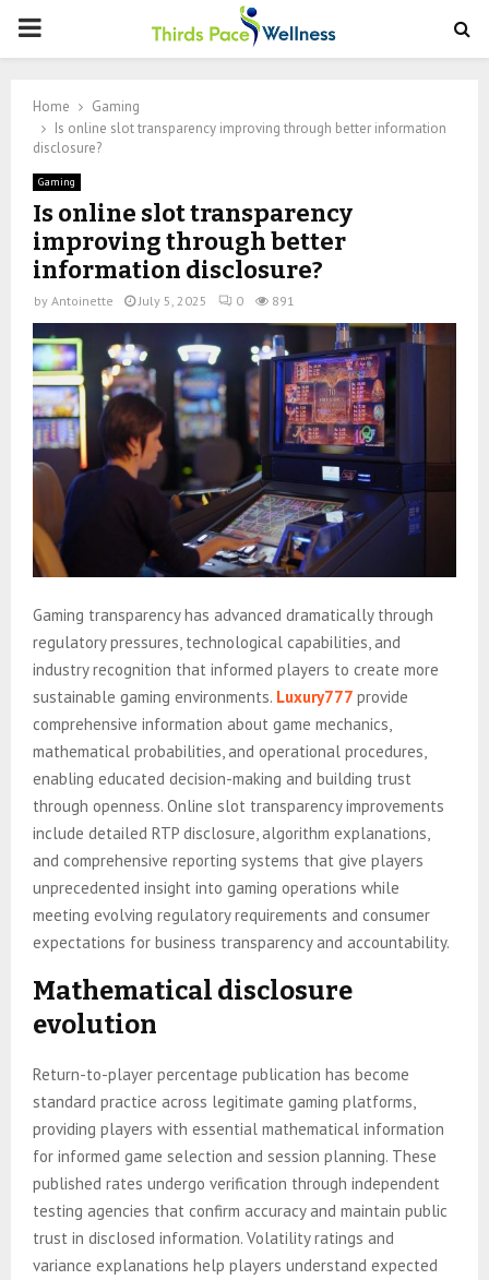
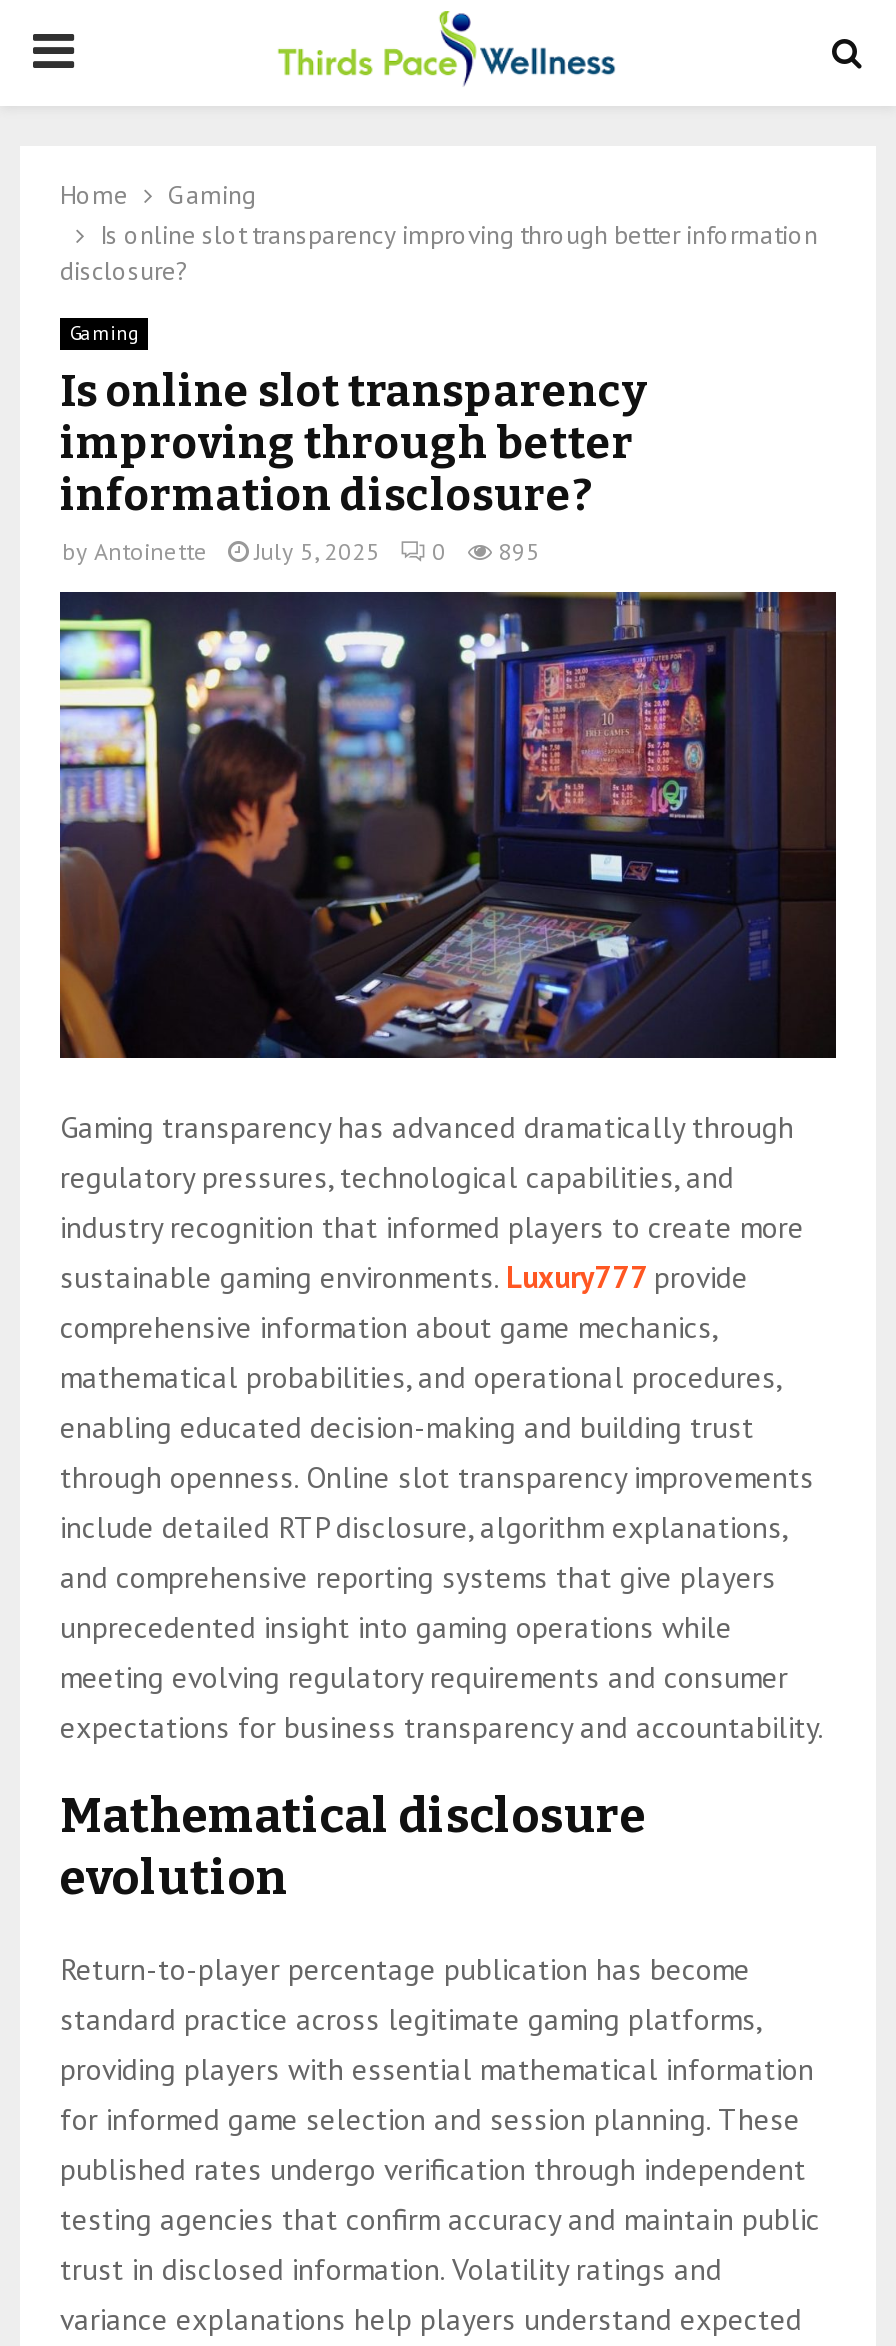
[34,292,295,309] by Antoinette July 5, 2025 0 891 -> [62,536,540,566] by Antoinette July 5, 2025 0 895

